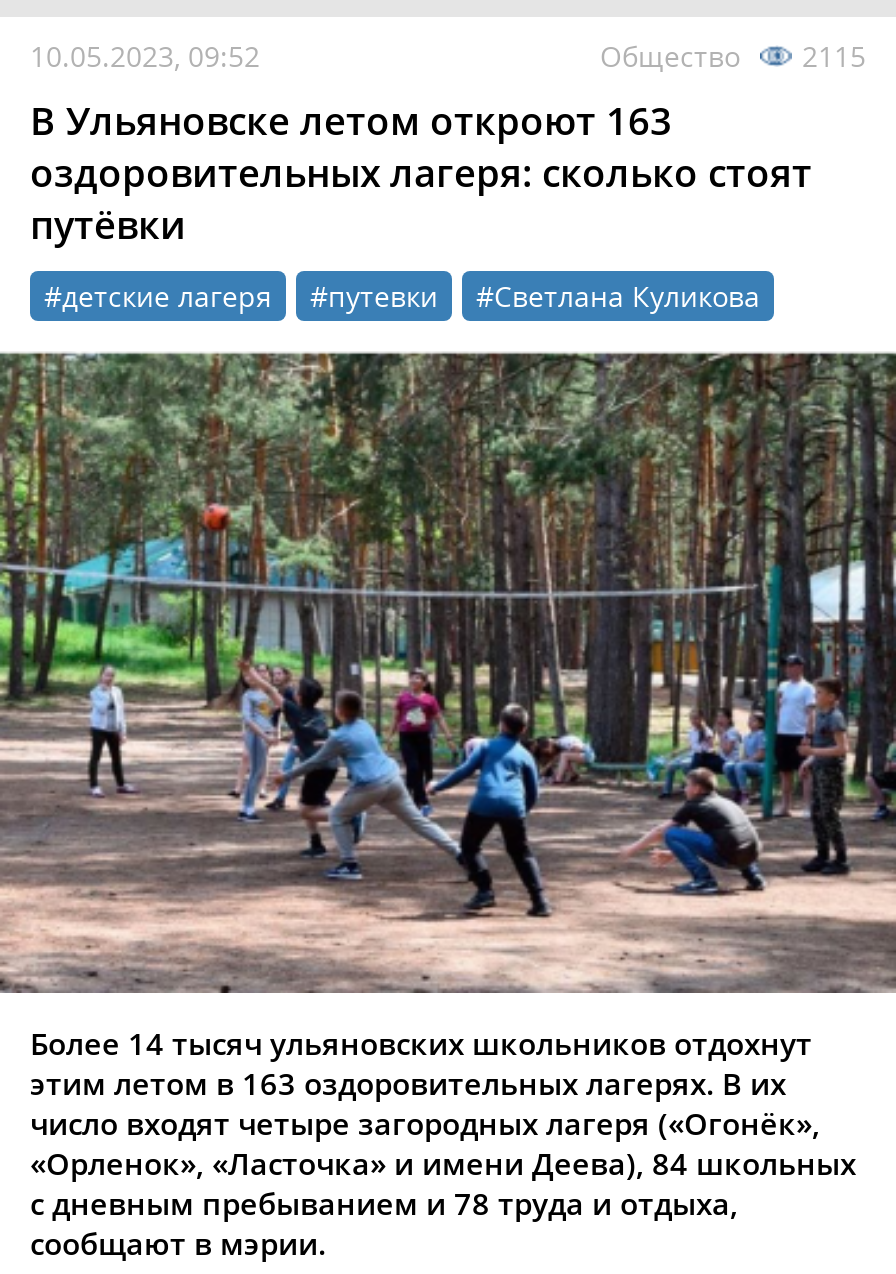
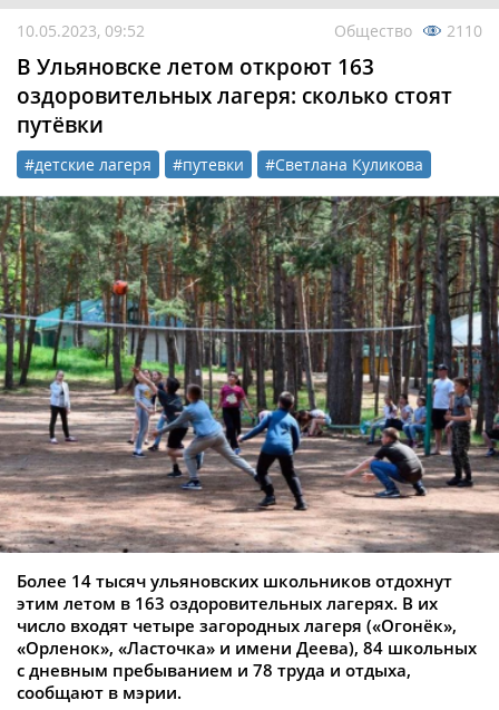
[600,37,866,75] Общество 2115 -> [334,20,482,41] Общество 2110

